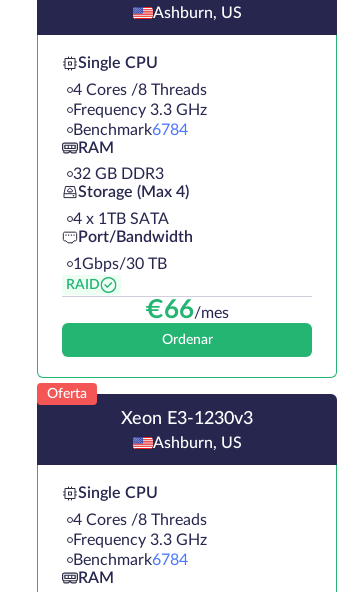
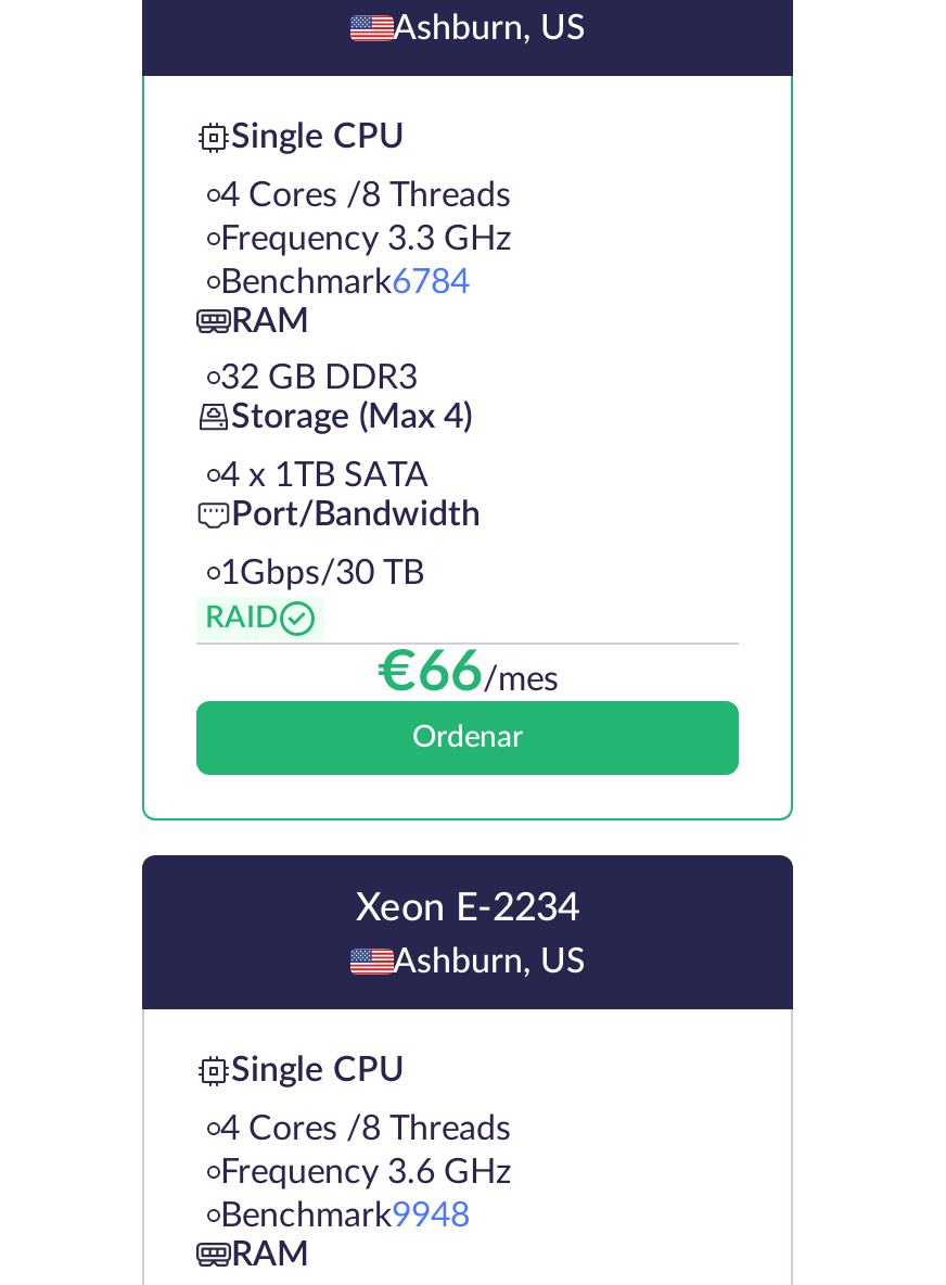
[47,387,253,428] Oferta | Xeon E3-1230v3 -> [356,890,579,929] Xeon E-2234
[73,532,207,548] Frequency 3.3 GHz -> [220,1155,511,1189] Frequency 3.6 GHz
[73,552,188,568] Benchmark6784 -> [220,1198,470,1233] Benchmark9948

